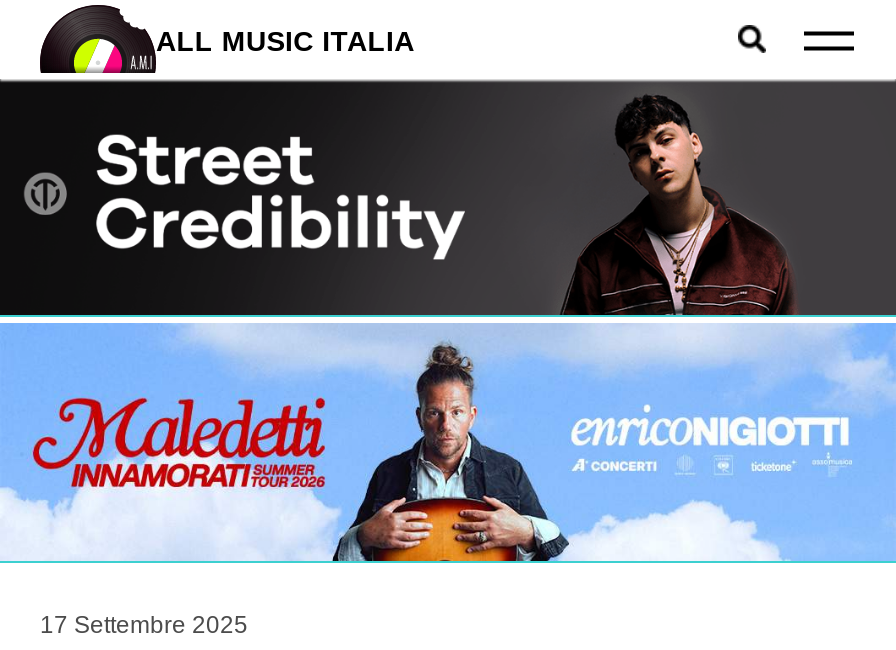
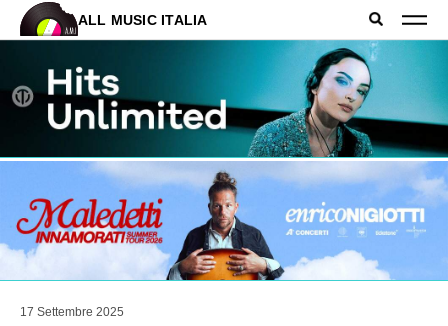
[96,79,890,317] [image] -> [47,39,445,158] [image]

